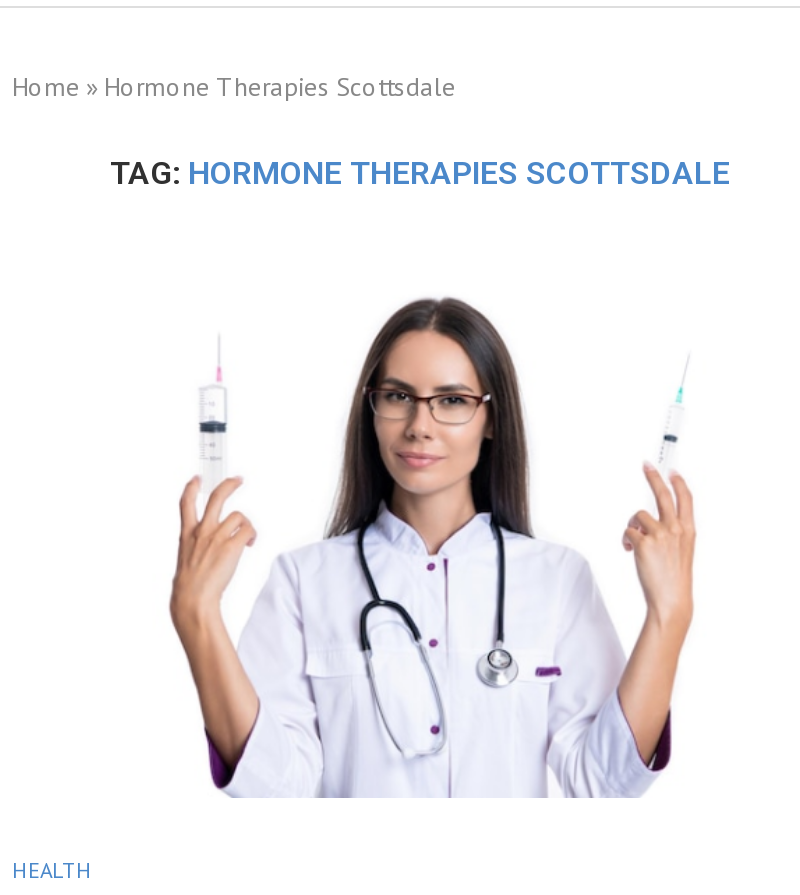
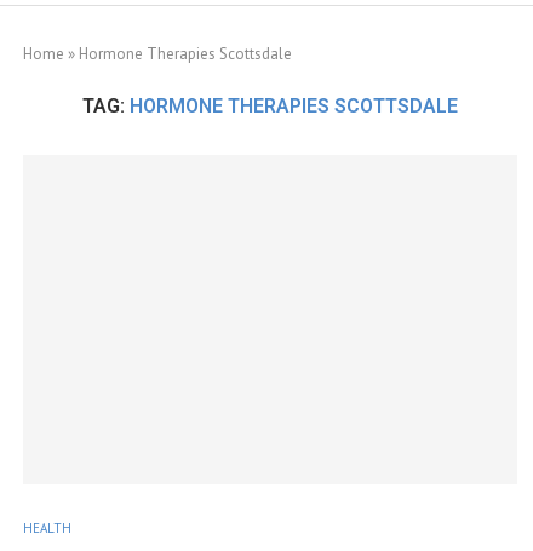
[168,296,696,798] [image] -> none

